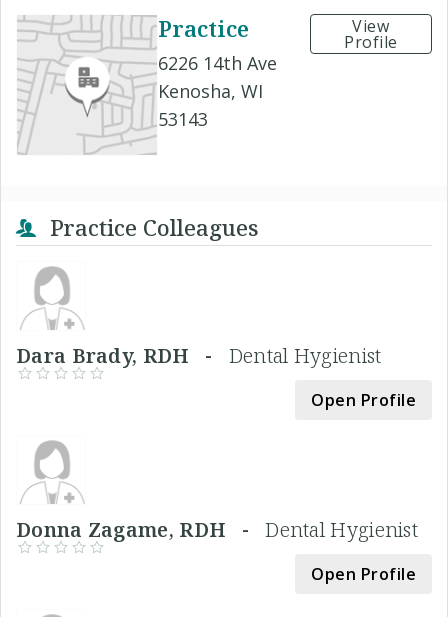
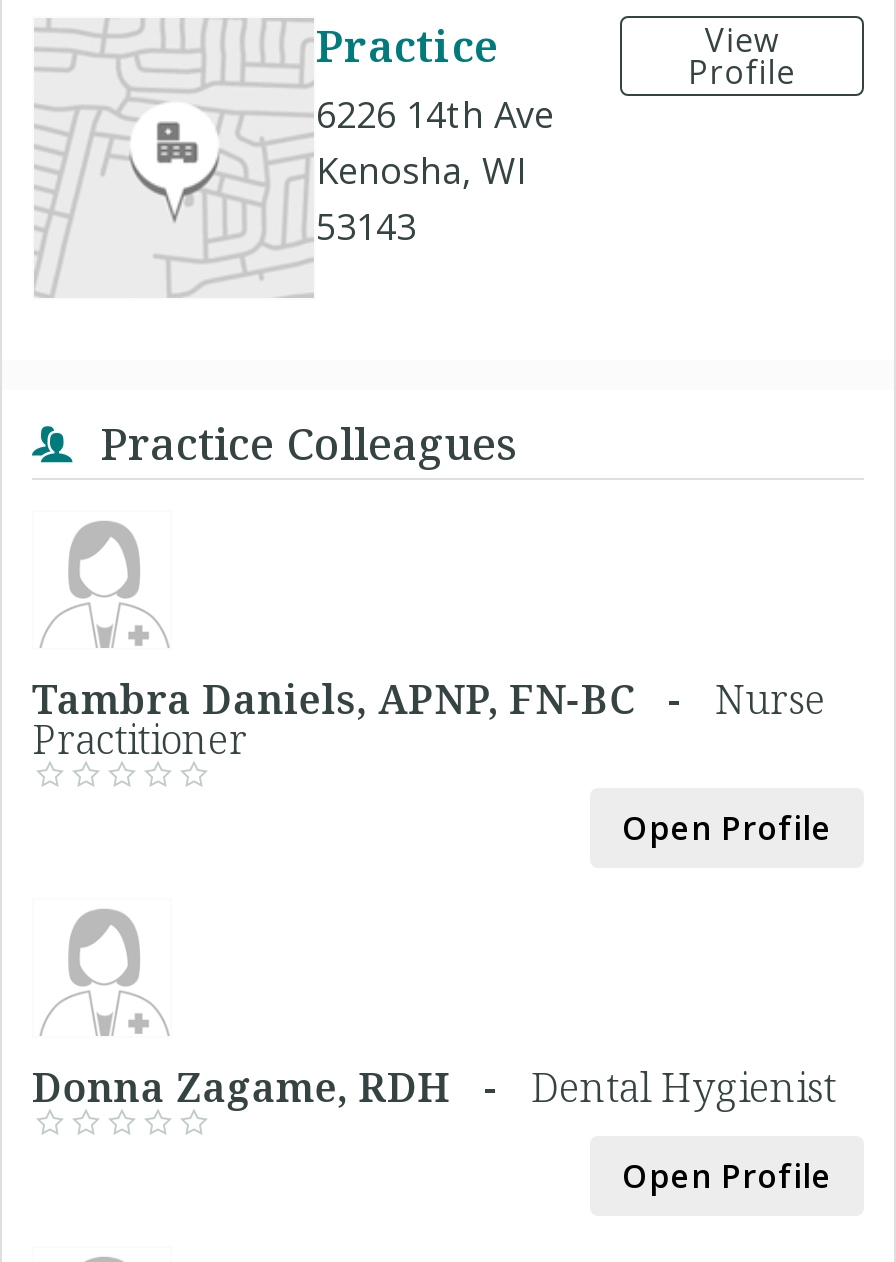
[16,341,381,368] Dara Brady, RDH - Dental Hygienist -> [32,671,825,765] Tambra Daniels, APNP, FN-BC - Nurse | Practitioner

